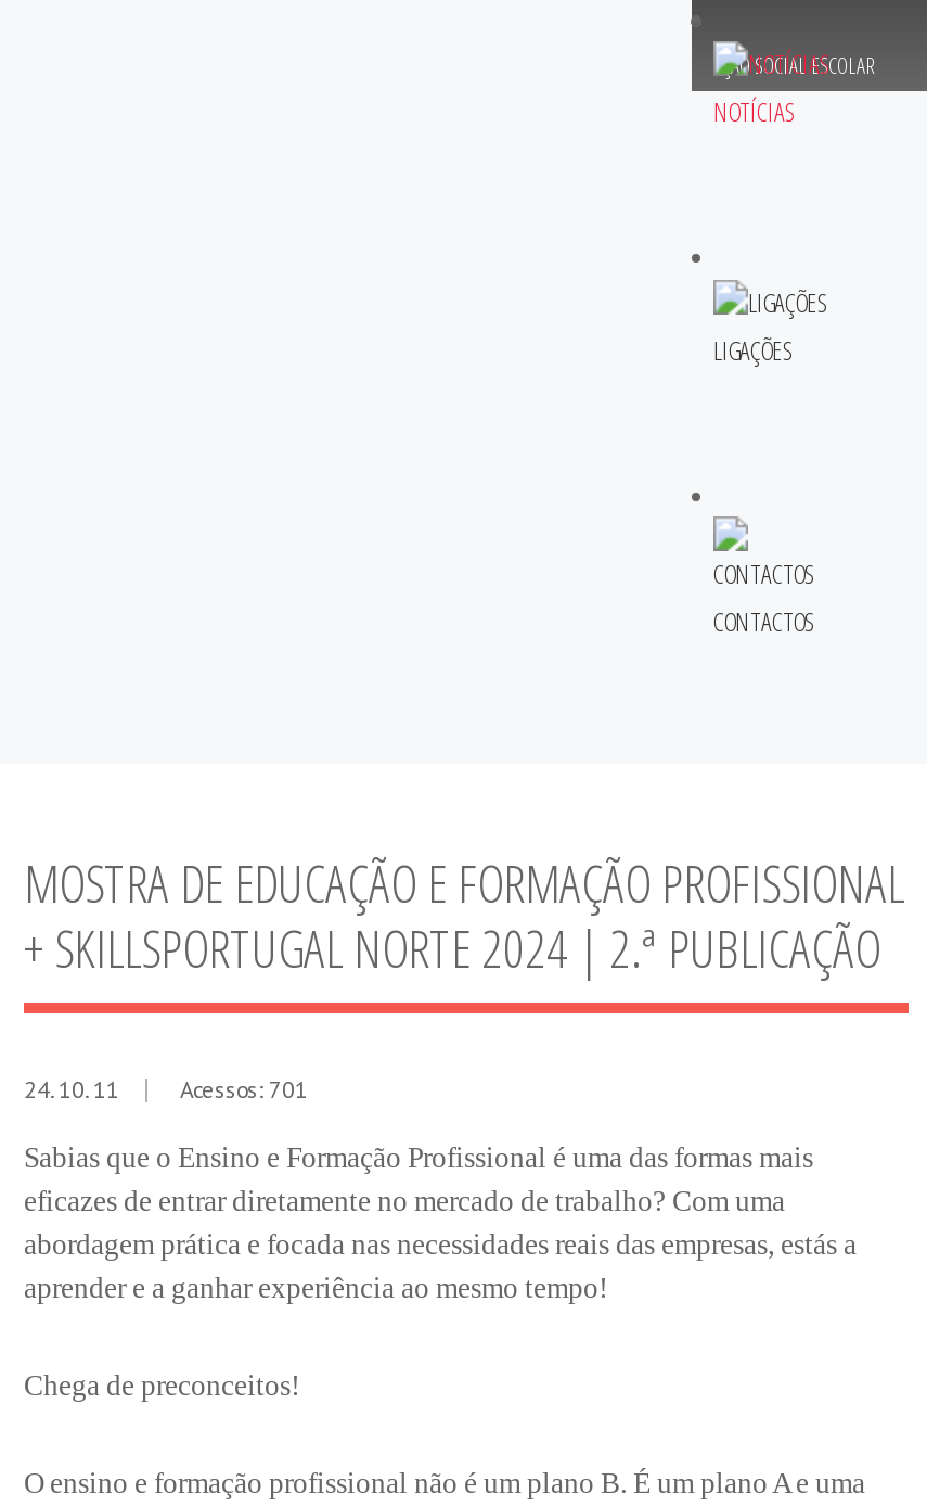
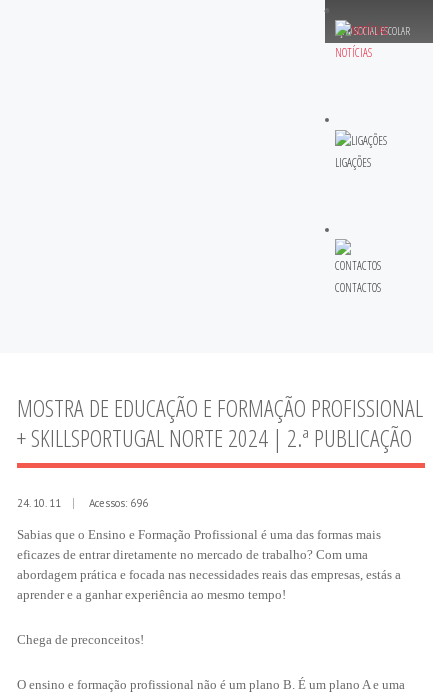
[24,1074,308,1105] 24. 10. 11 Acessos: 701 -> [17,496,148,510] 24. 10. 11 Acessos: 696

